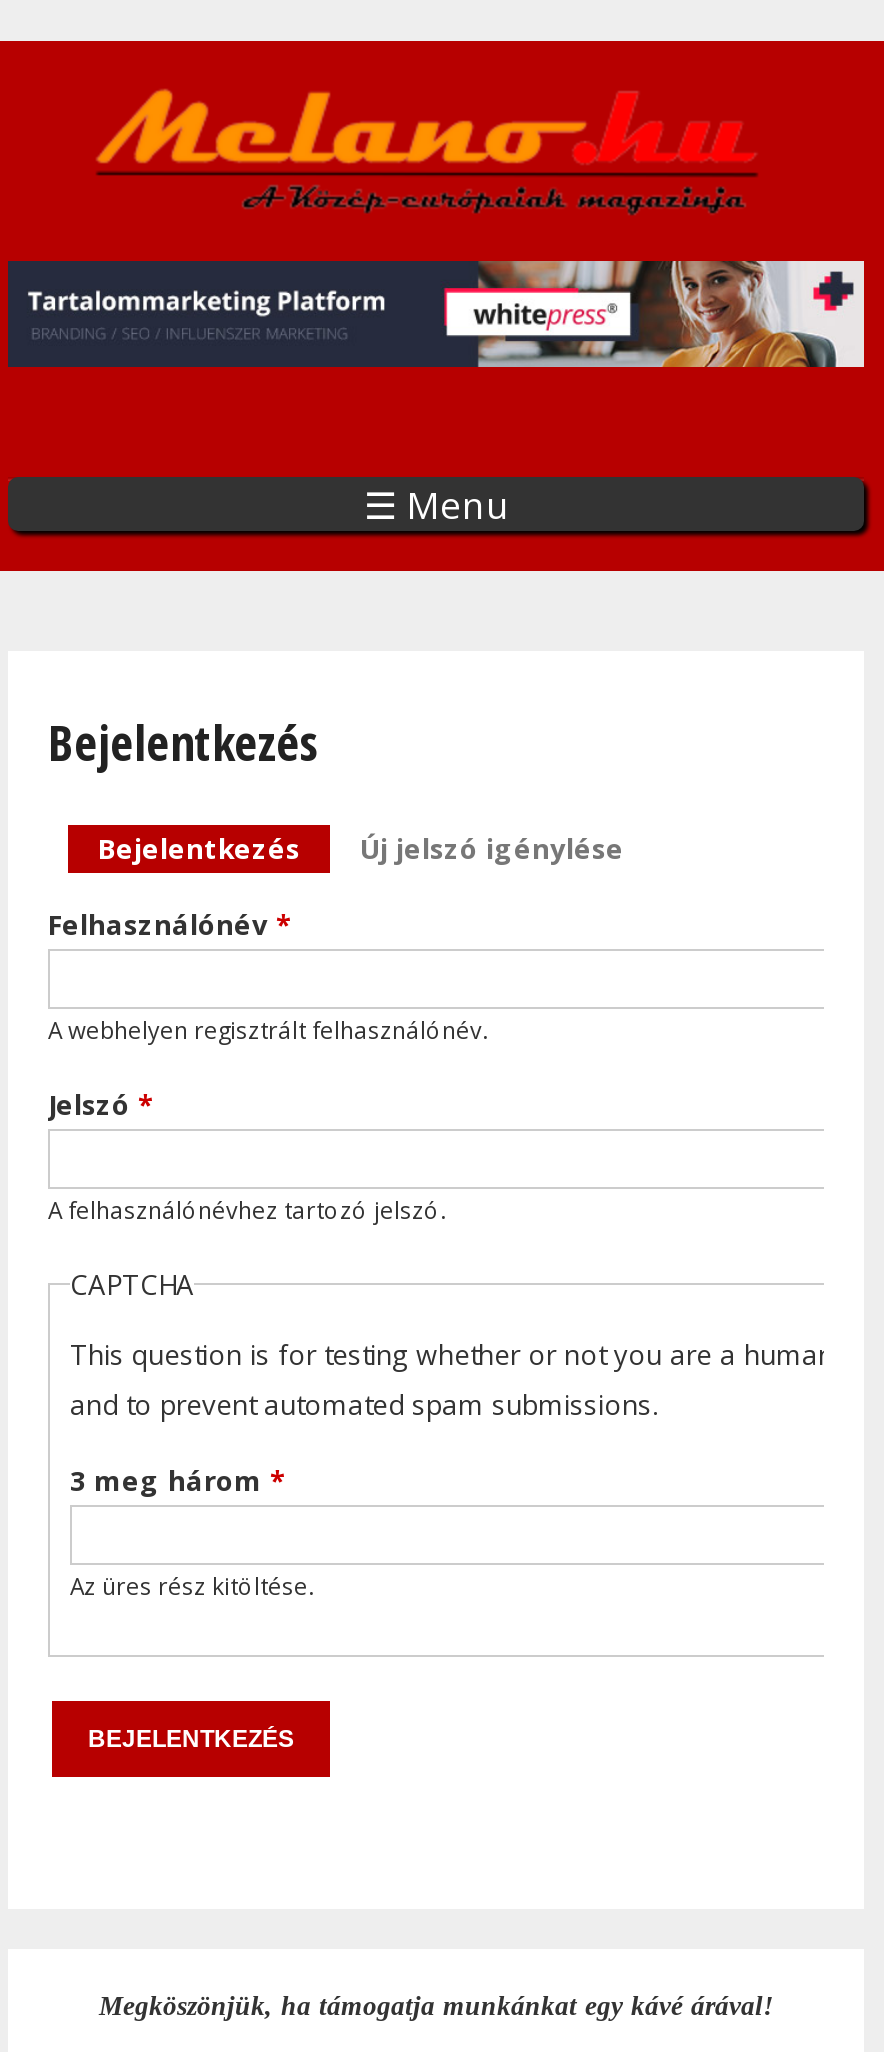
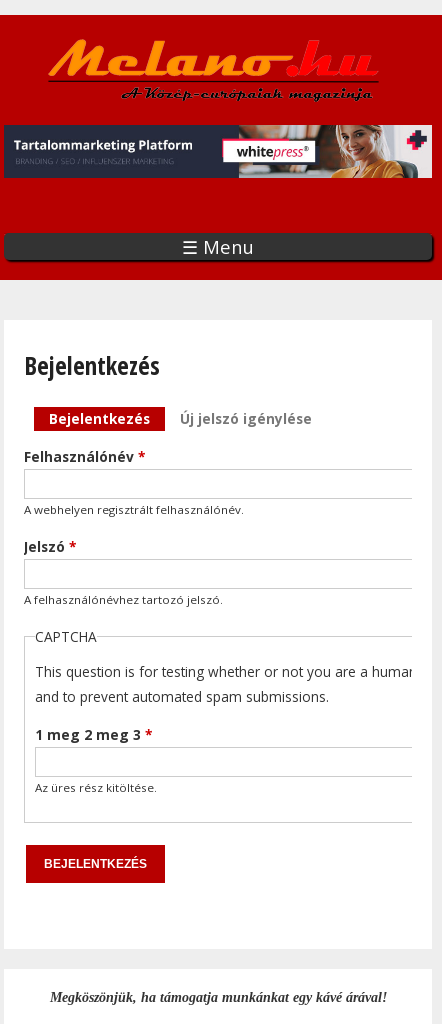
[70,1461,284,1499] 3 meg három * -> [35,725,152,744] 1 meg 2 meg 3 *

